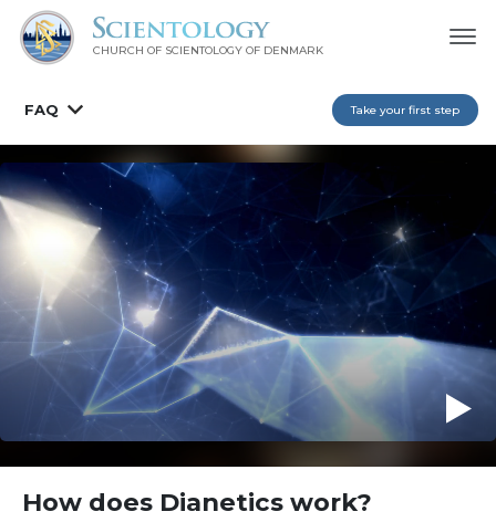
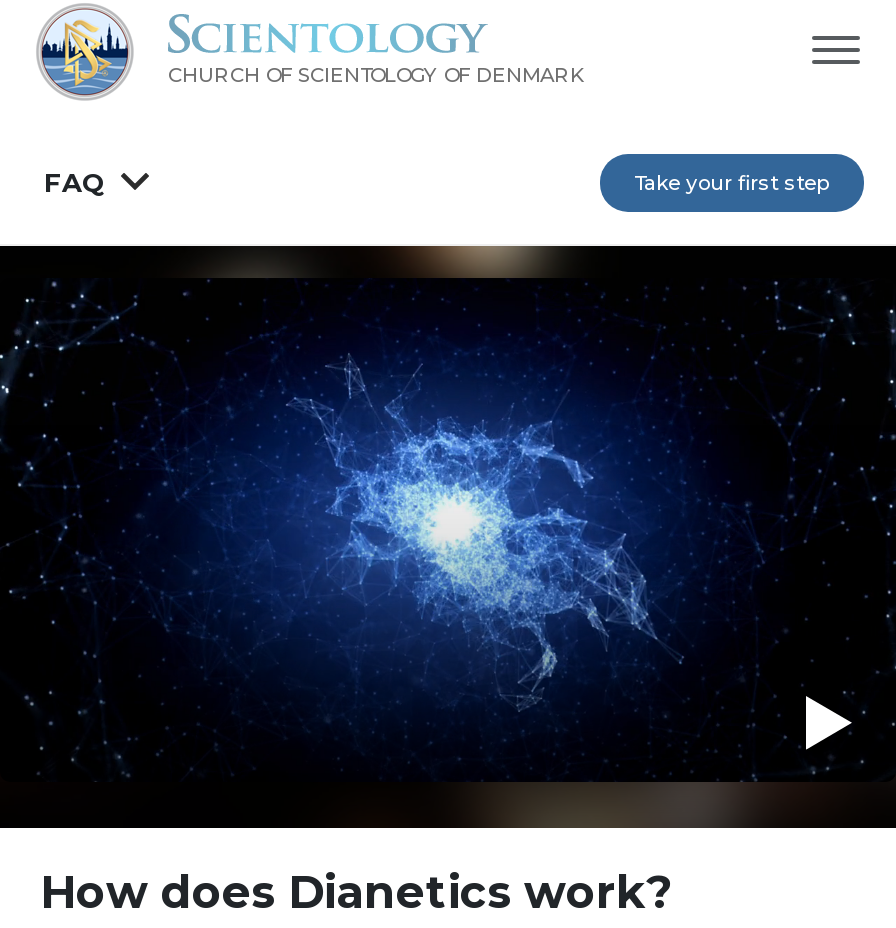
[3,161,493,442] [image] -> [6,278,890,782] [image]

